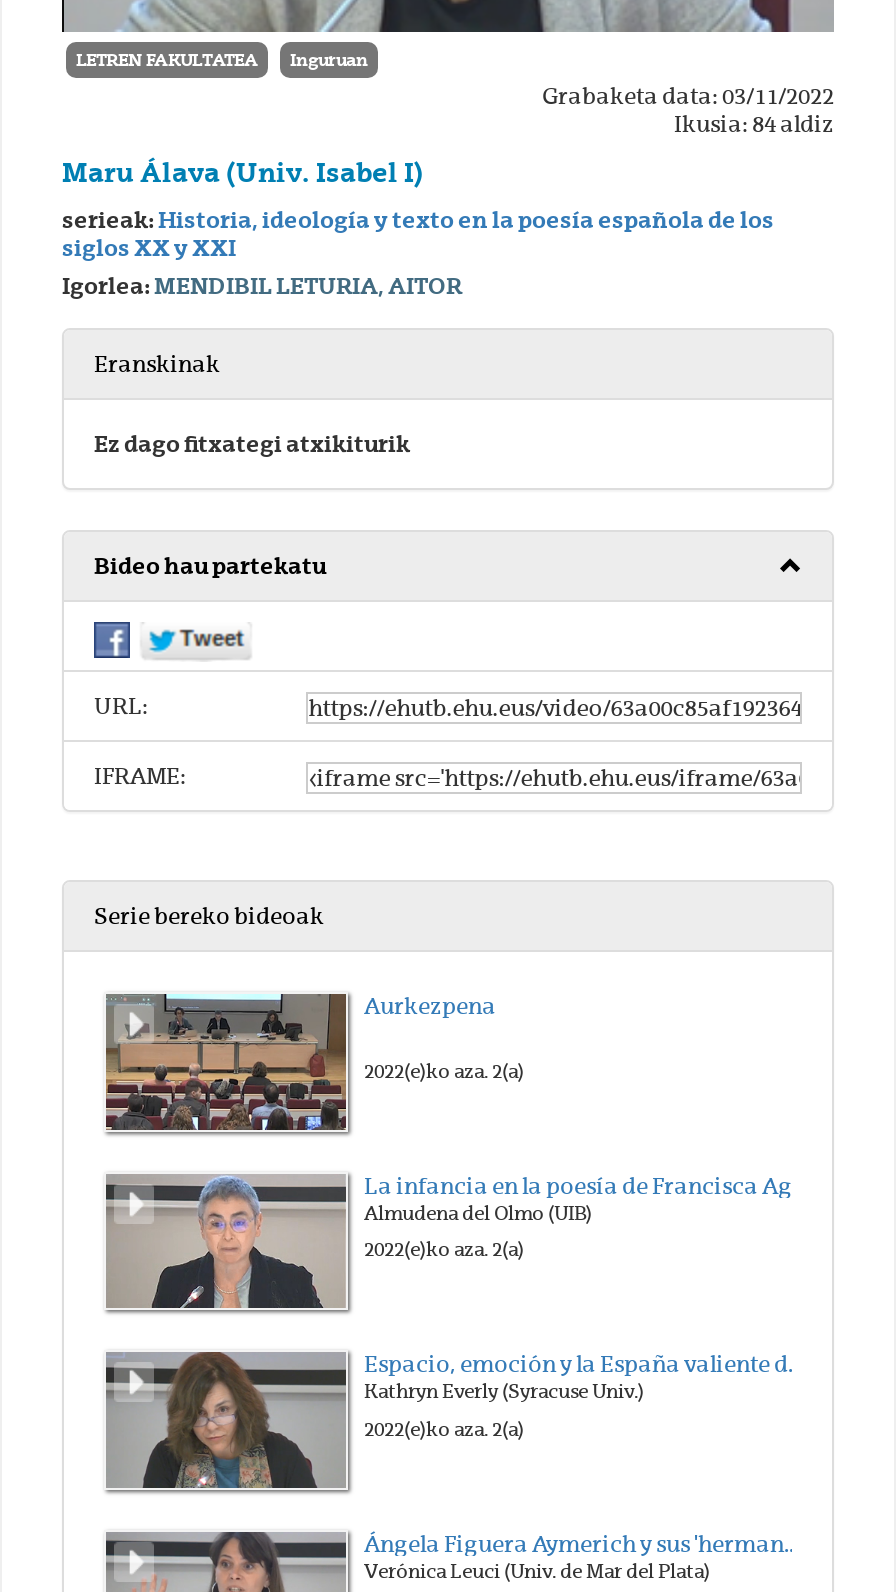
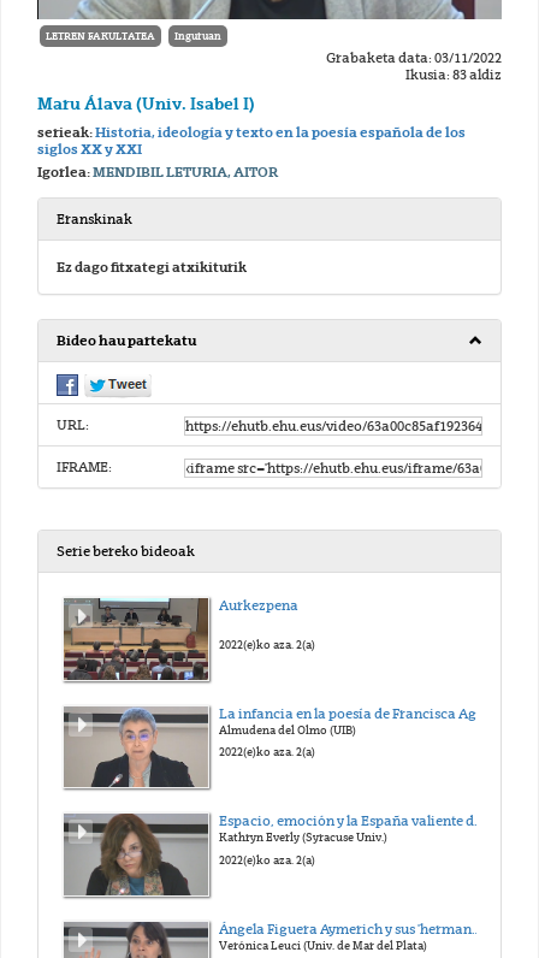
[674,110,834,138] Ikusia: 84 aldiz -> [405,66,502,83] Ikusia: 83 aldiz

